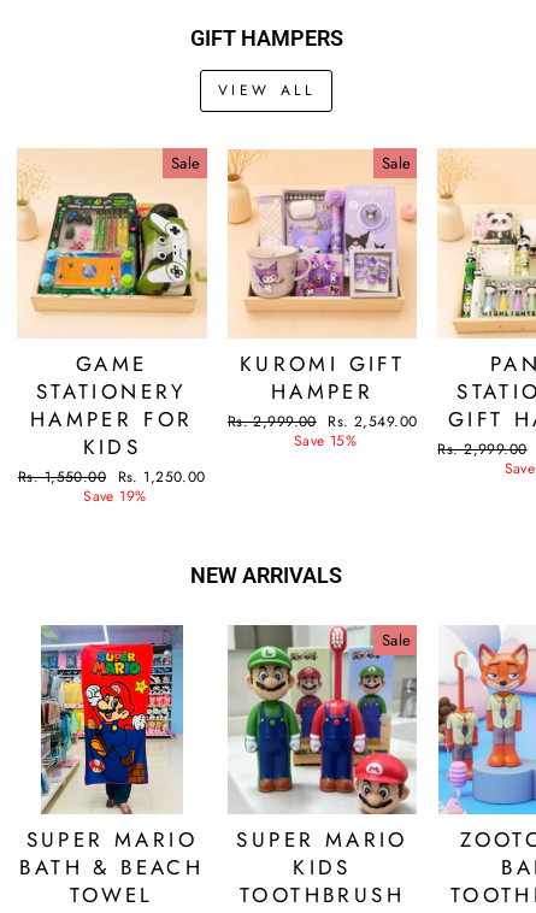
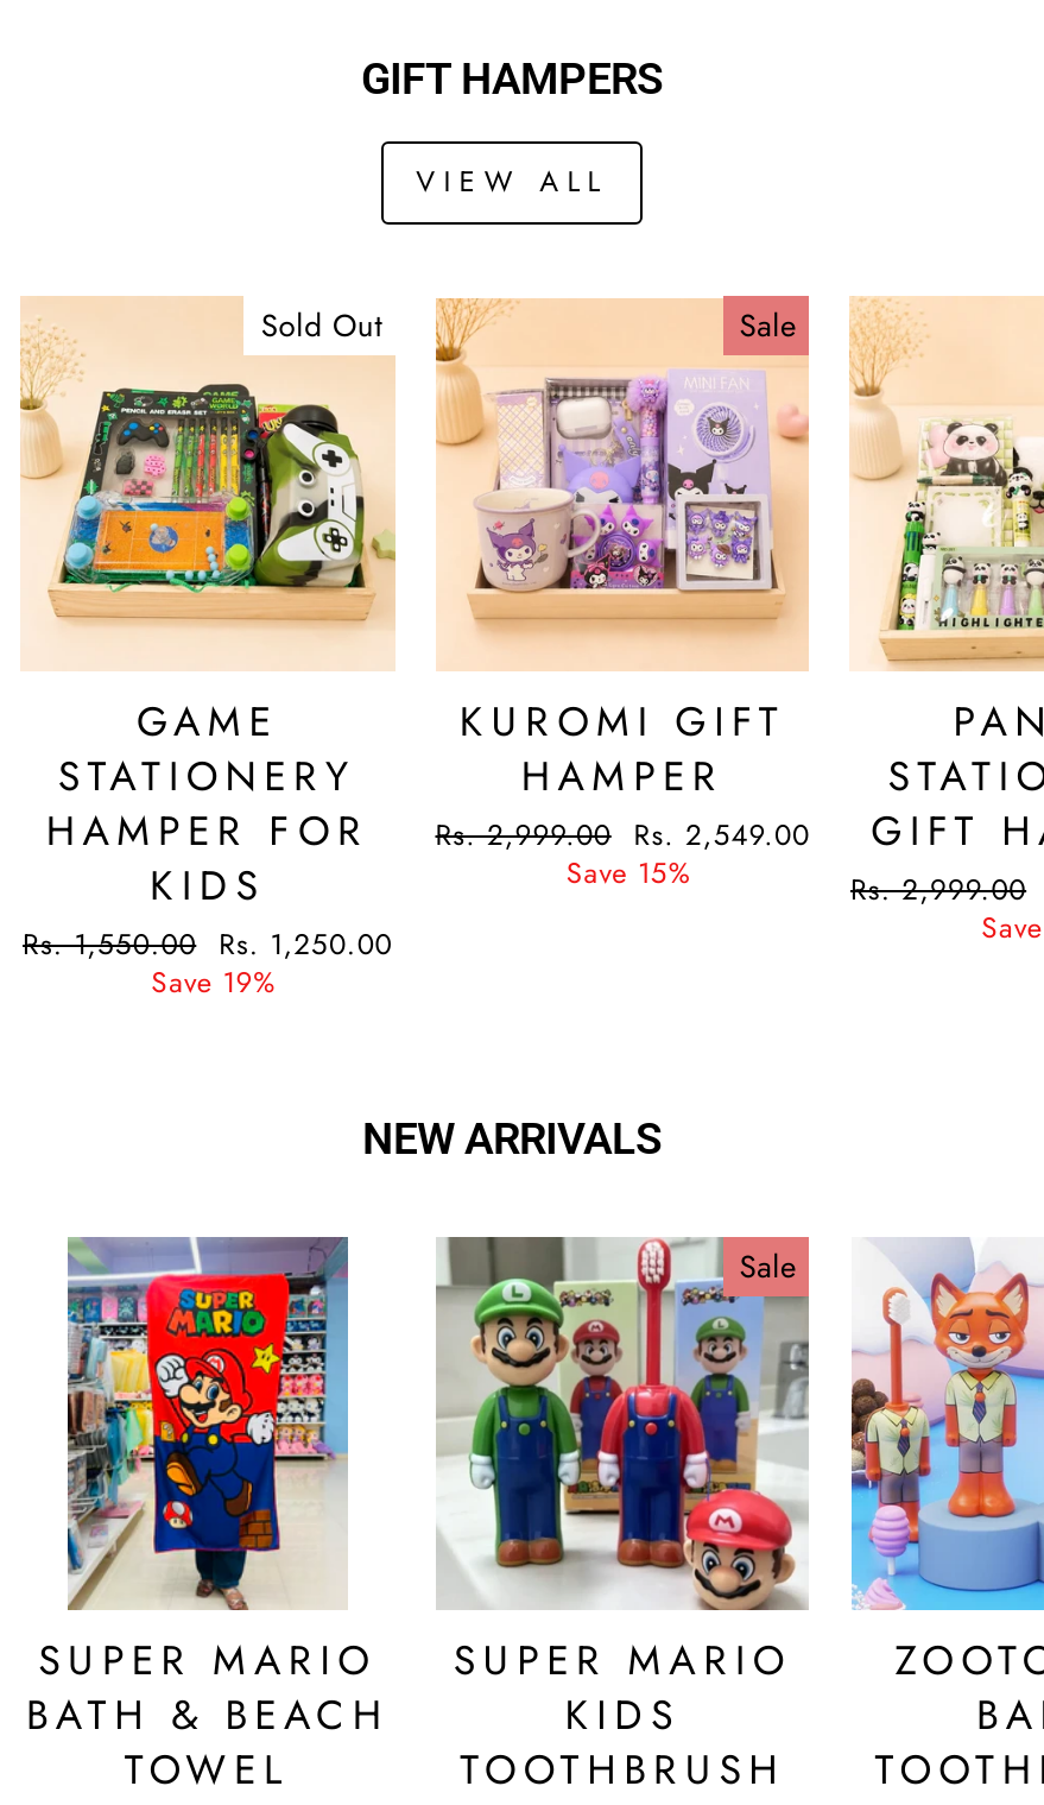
[171,152,201,175] Sale -> [261,303,383,348] Sold Out

